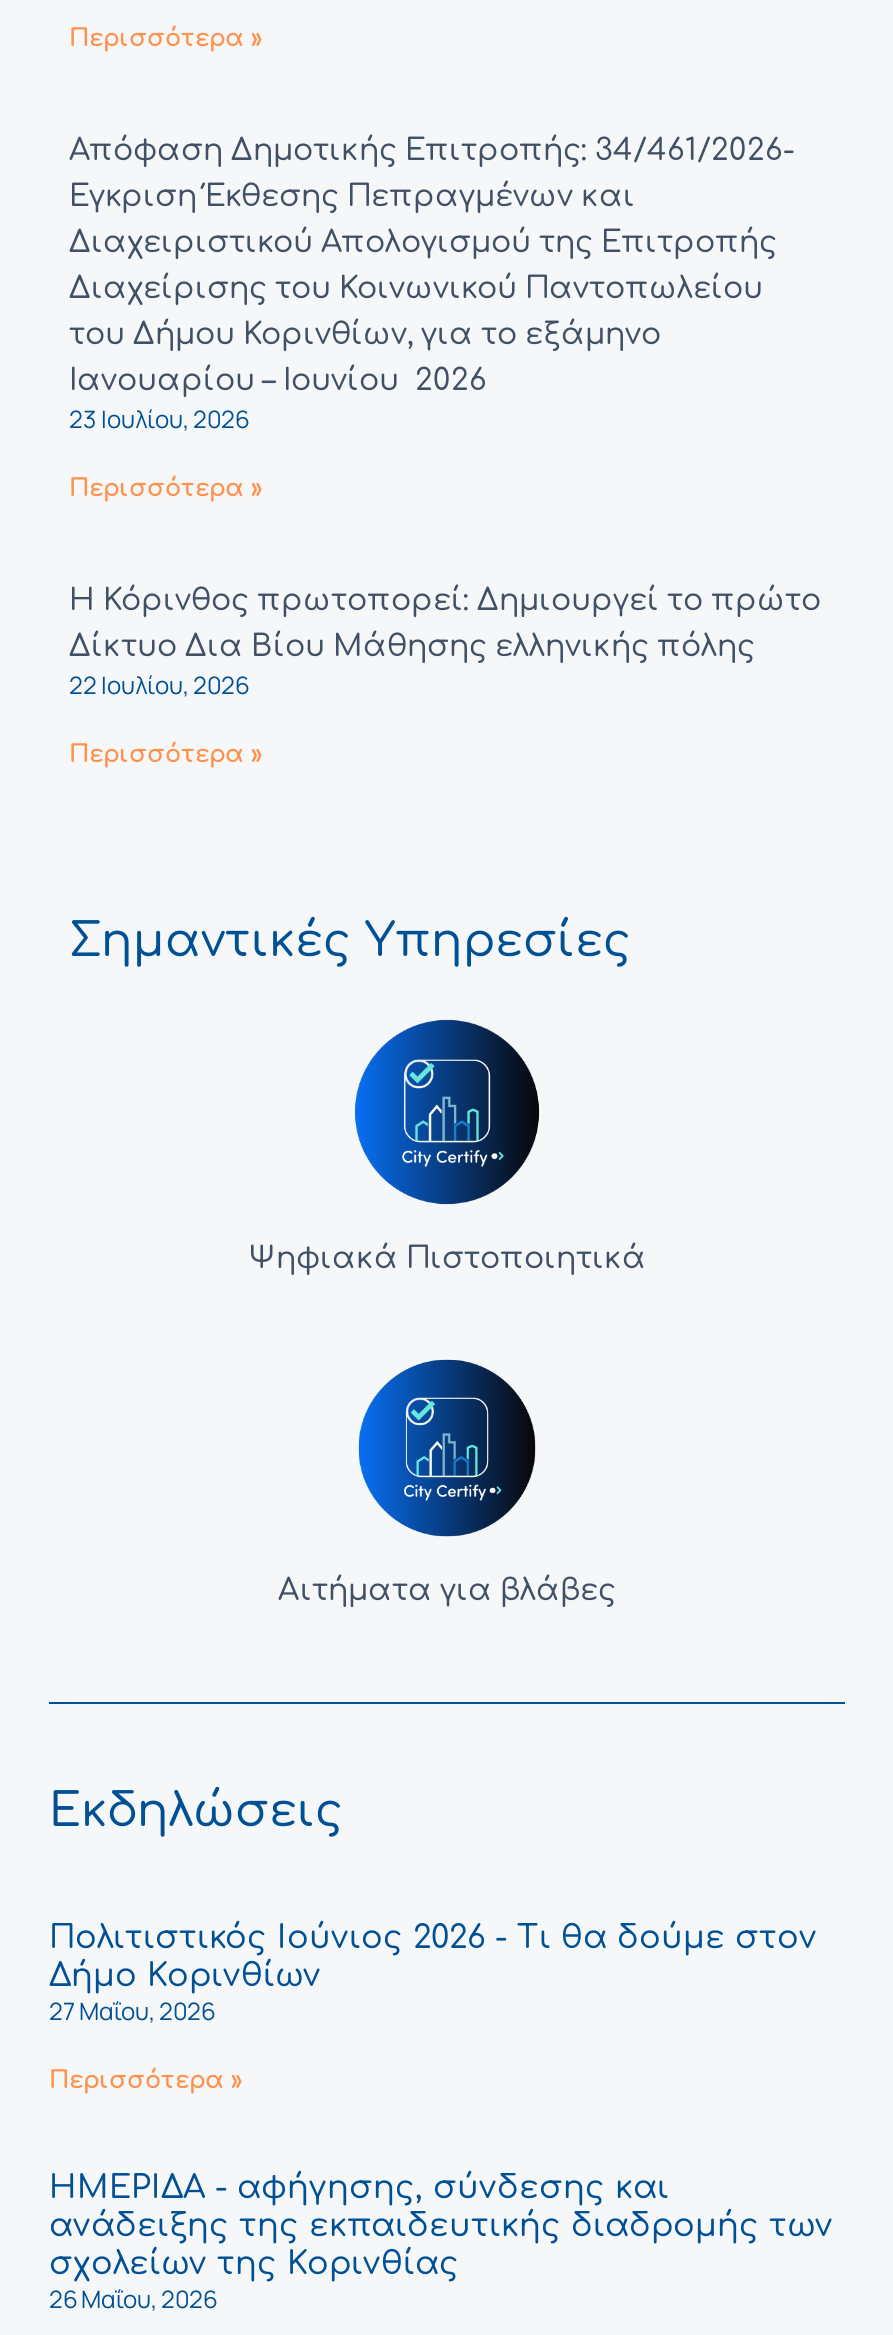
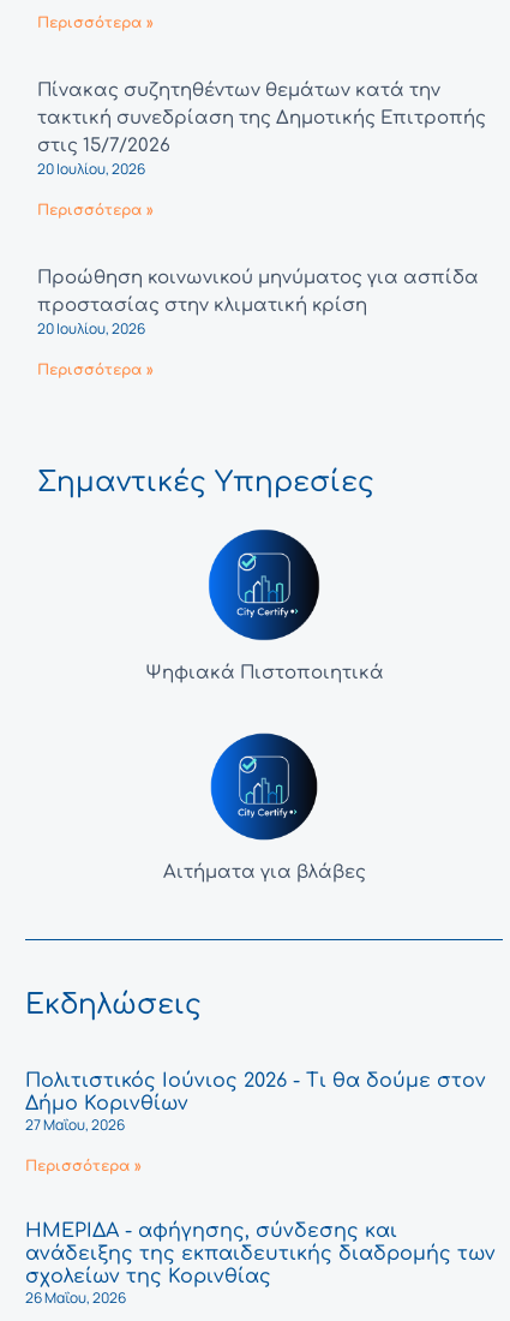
[69,134,795,436] Απόφαση Δημοτικής Επιτροπής: 34/461/2026- | Έγκριση Έκθεσης Πεπραγμένων και | Διαχειριστικού Απολογισμού της Επιτροπής | Διαχείρισης του Κοινωνικού Παντοπωλείου | του Δήμου Κορινθίων, για το εξάμηνο | Ιανουαρίου – Ιουνίου 2026 | 23 Ιουλίου, 2026 -> [37,81,486,179] Πίνακας συζητηθέντων θεμάτων κατά την | τακτική συνεδρίαση της Δημοτικής Επιτροπής | στις 15/7/2026 | 20 Ιουλίου, 2026
[69,584,821,702] Η Κόρινθος πρωτοπορεί: Δημιουργεί το πρώτο | Δίκτυο Δια Βίου Μάθησης ελληνικής πόλης | 22 Ιουλίου, 2026 -> [37,268,479,339] Προώθηση κοινωνικού μηνύματος για ασπίδα | προστασίας στην κλιματική κρίση | 20 Ιουλίου, 2026

